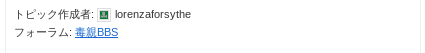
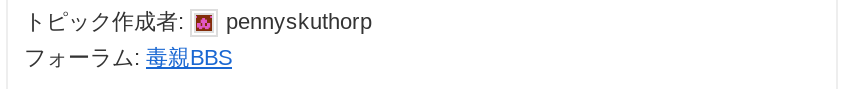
[115,8,191,20] lorenzaforsythe -> [226,10,372,34] pennyskuthorp

